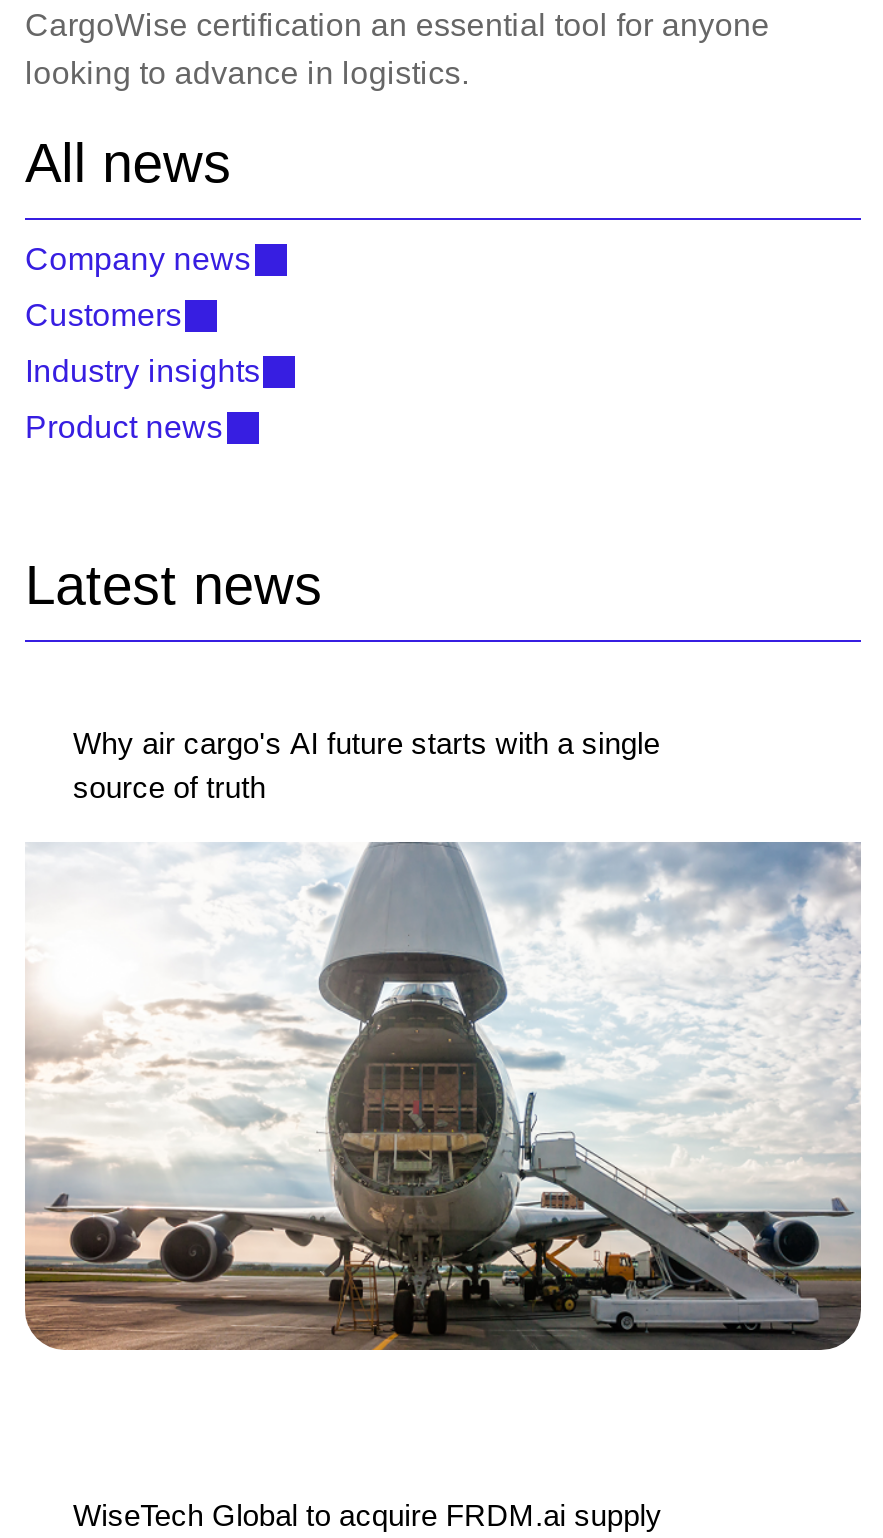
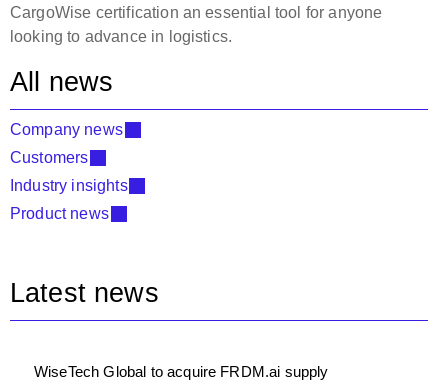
[73,726,660,804] Why air cargo's AI future starts with a single | source of truth -> none
[23,840,863,1352] [image] -> none

